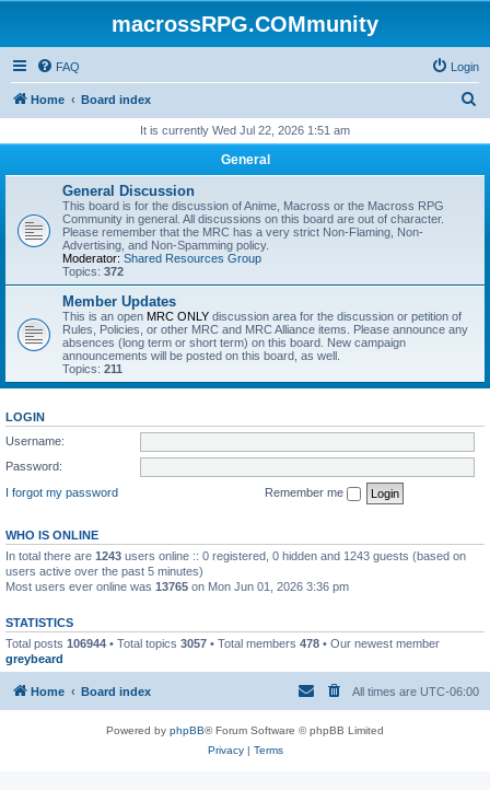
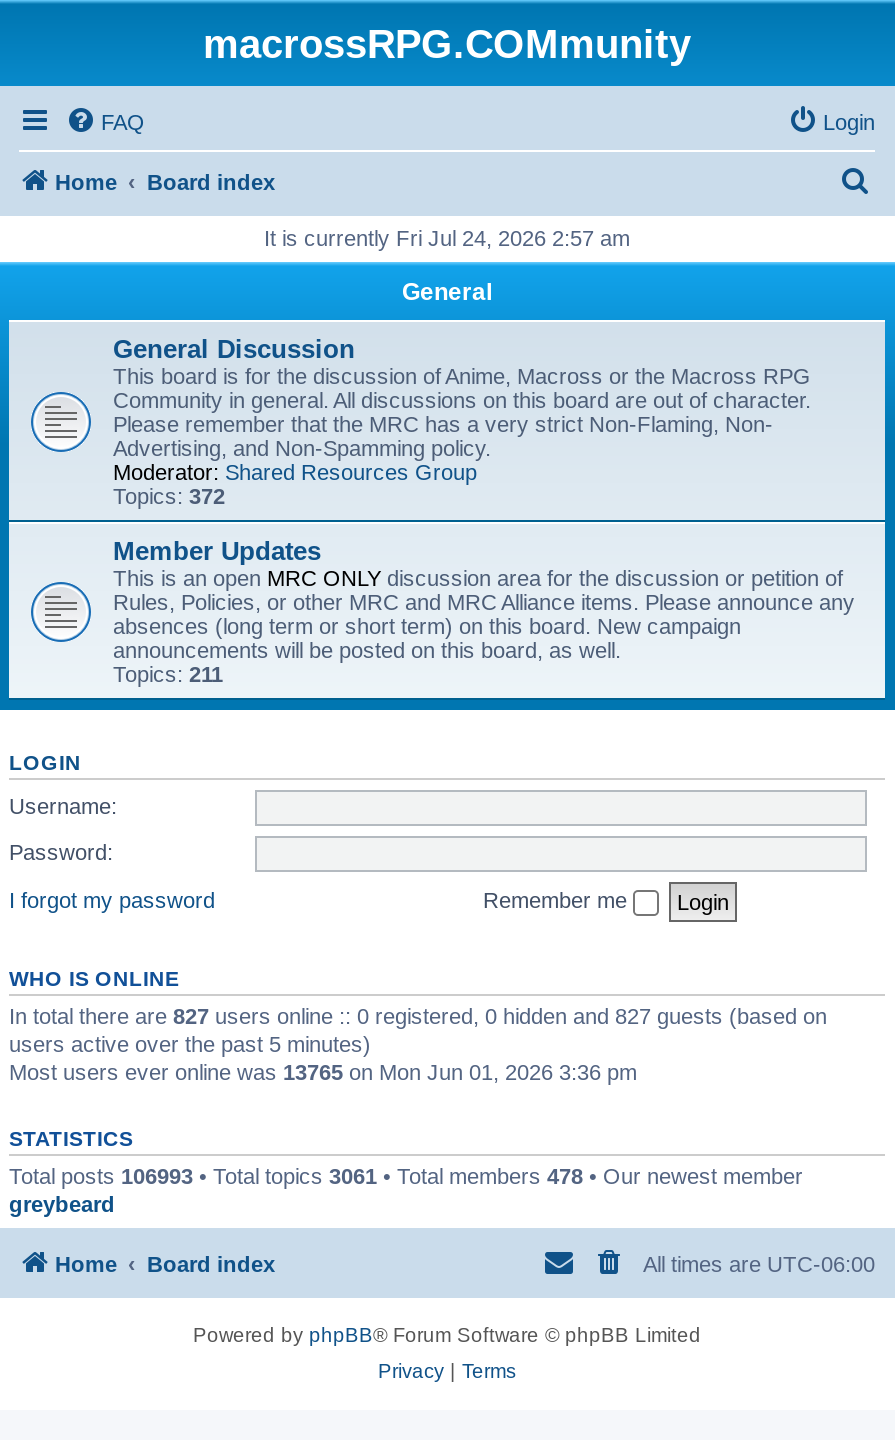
[140,124,350,137] It is currently Wed Jul 22, 2026 1:51 am -> [264,226,630,250] It is currently Fri Jul 24, 2026 2:57 am
[5,549,466,562] In total there are 1243 users online :: 0 registered, 0 hidden and 1243 guests (based on -> [9,1003,827,1027] In total there are 827 users online :: 0 registered, 0 hidden and 827 guests (based on
[5,636,440,649] Total posts 106944 • Total topics 3057 • Total members 478 • Our newest member -> [9,1163,803,1187] Total posts 106993 • Total topics 3061 • Total members 478 • Our newest member

